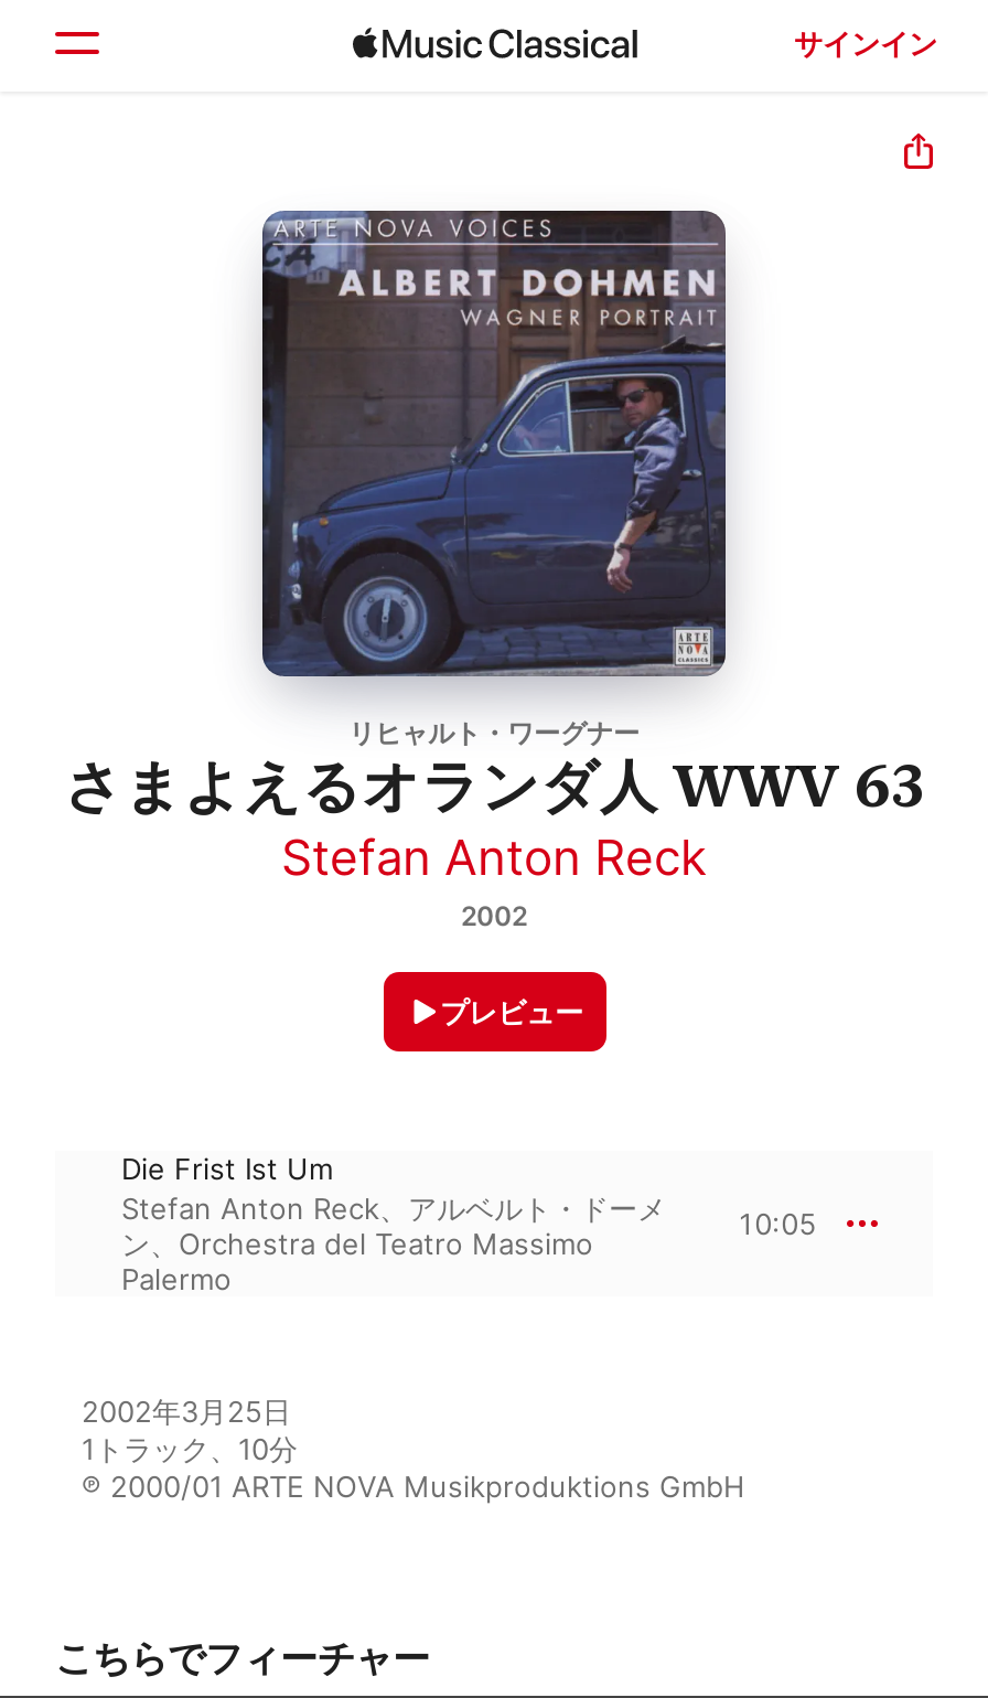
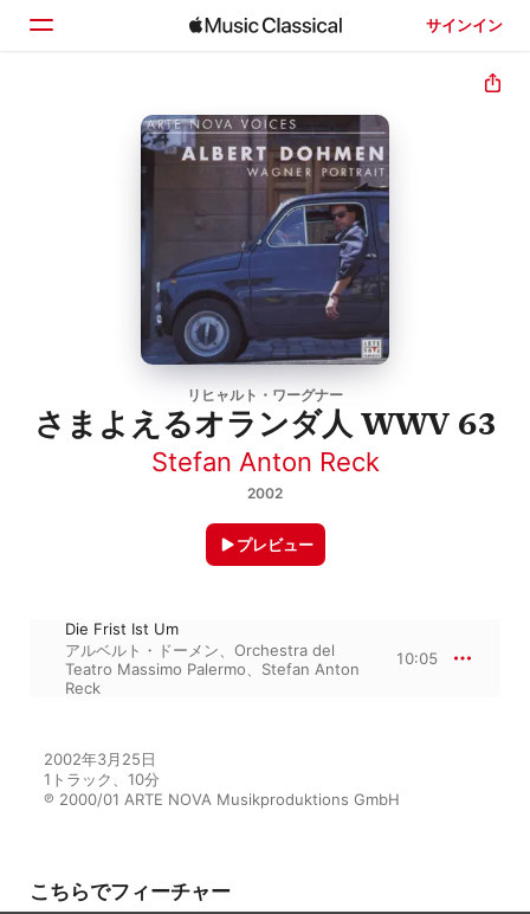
[121,1190,666,1296] Stefan Anton Reck、アルベルト・ドーメ | ン、Orchestra del Teatro Massimo | Palermo -> [65,641,360,697] アルベルト・ドーメン、Orchestra del | Teatro Massimo Palermo、Stefan Anton | Reck

